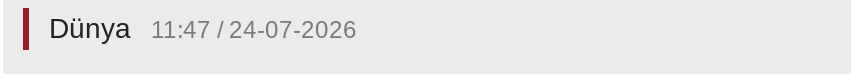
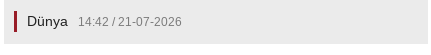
[49,13,357,45] Dünya 11:47 / 24-07-2026 -> [27,13,182,29] Dünya 14:42 / 21-07-2026

